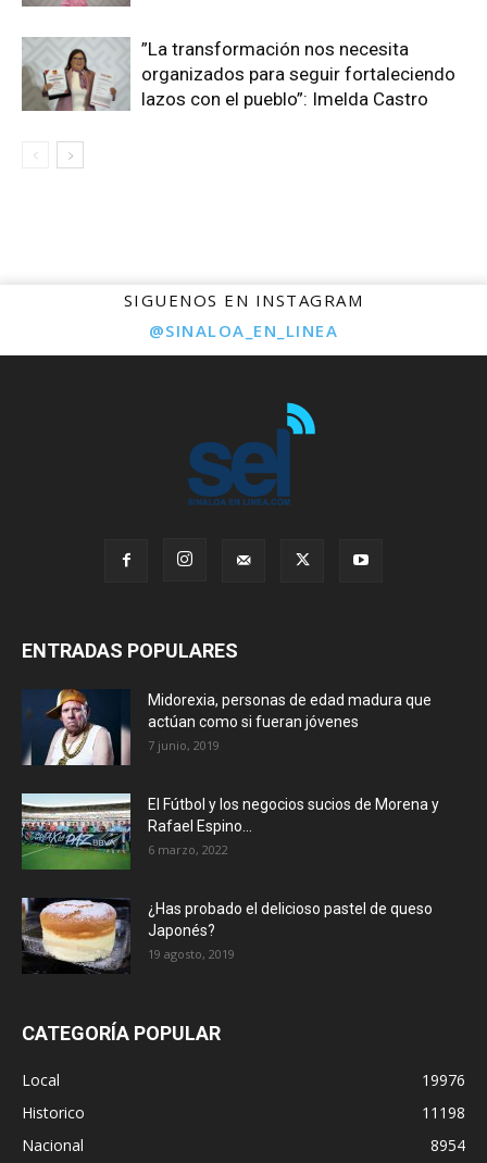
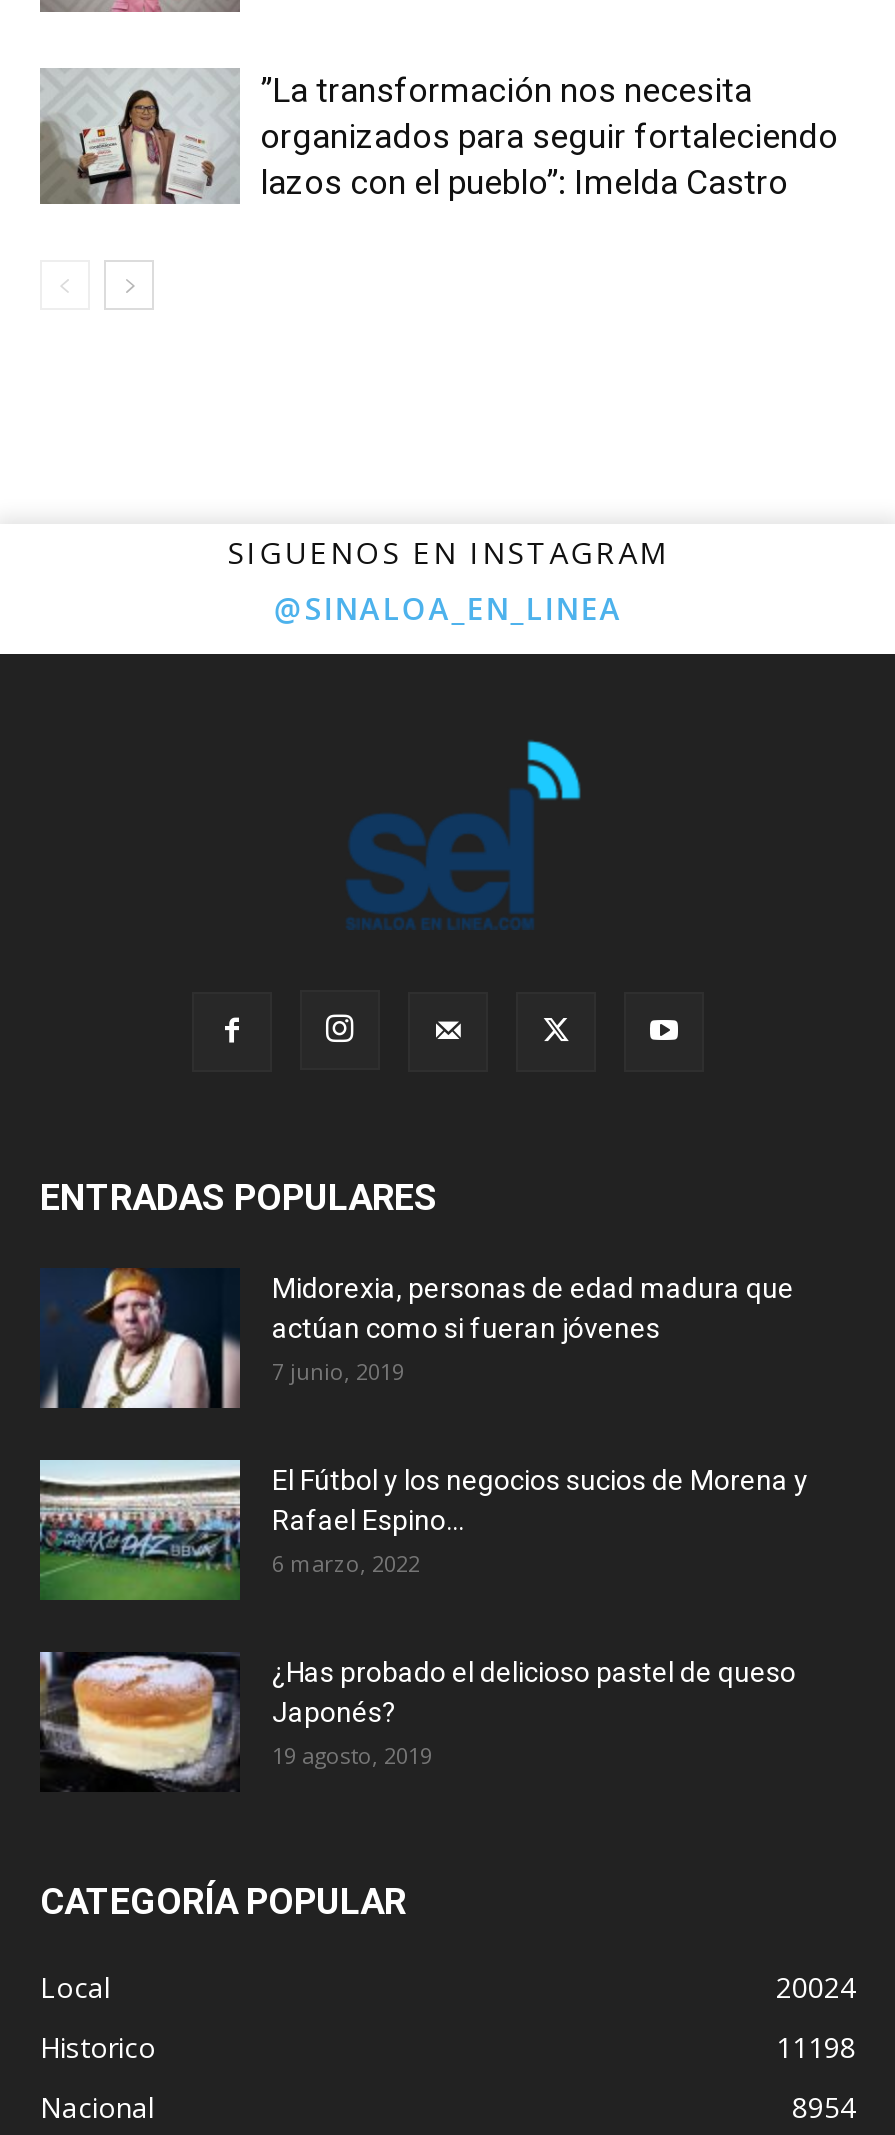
[422,1069,465,1090] 19976 -> [776,1967,856,2005] 20024

